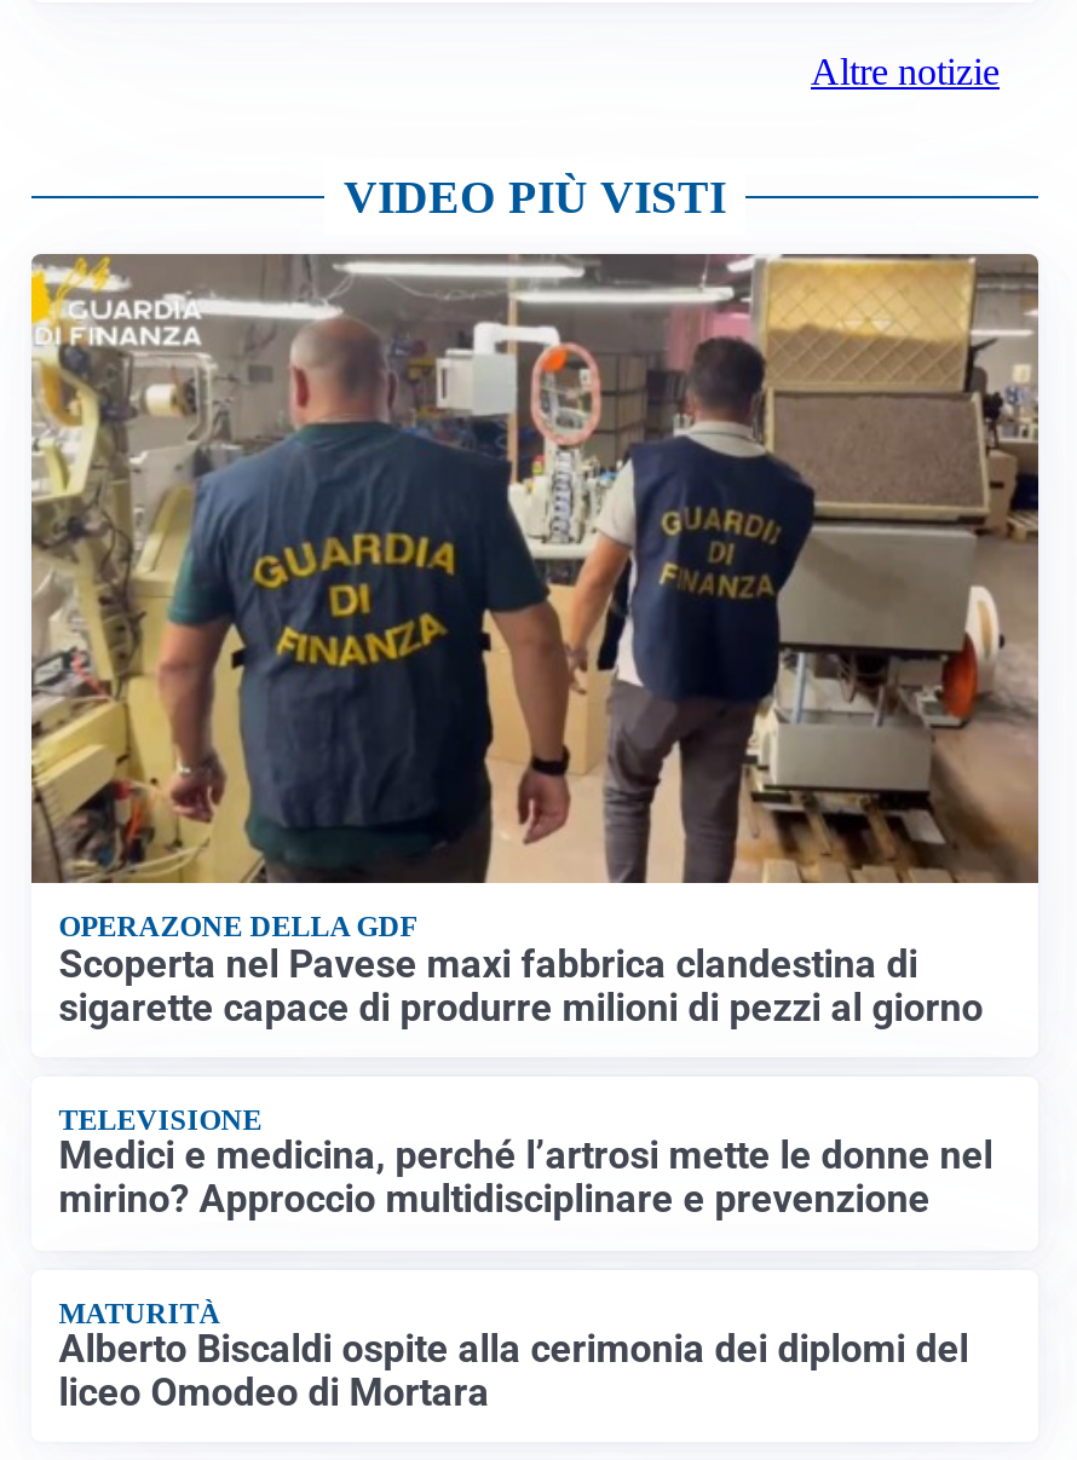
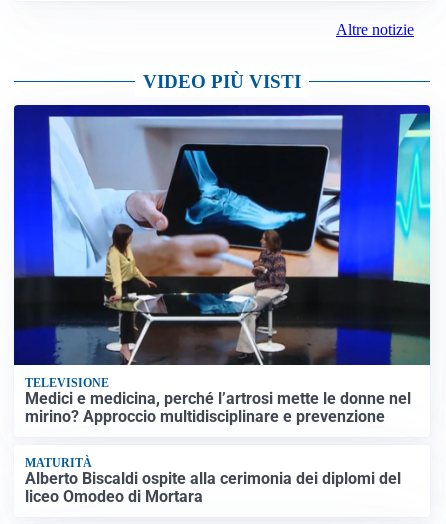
[29,252,1041,885] [image] -> [13,104,431,366] [image]
[59,911,983,1030] OPERAZONE DELLA GDF | Scoperta nel Pavese maxi fabbrica clandestina di | sigarette capace di produrre milioni di pezzi al giorno -> none

